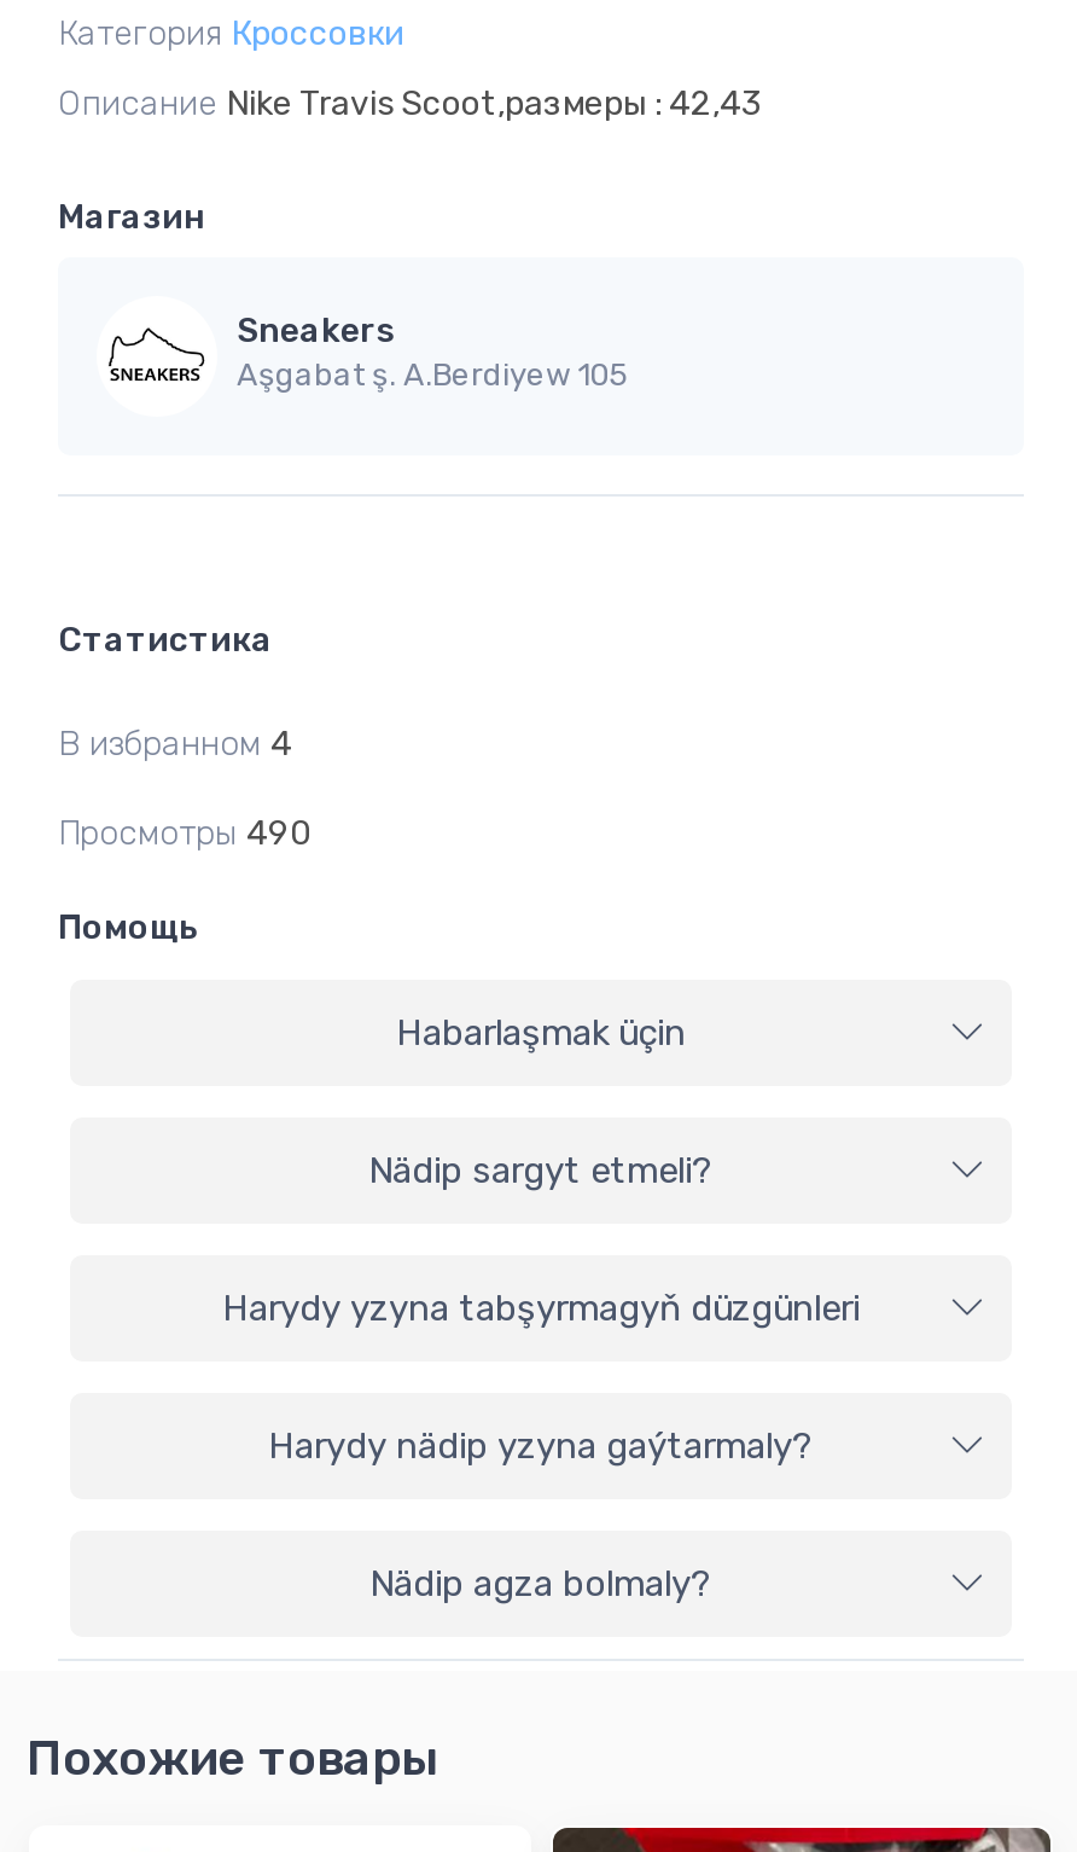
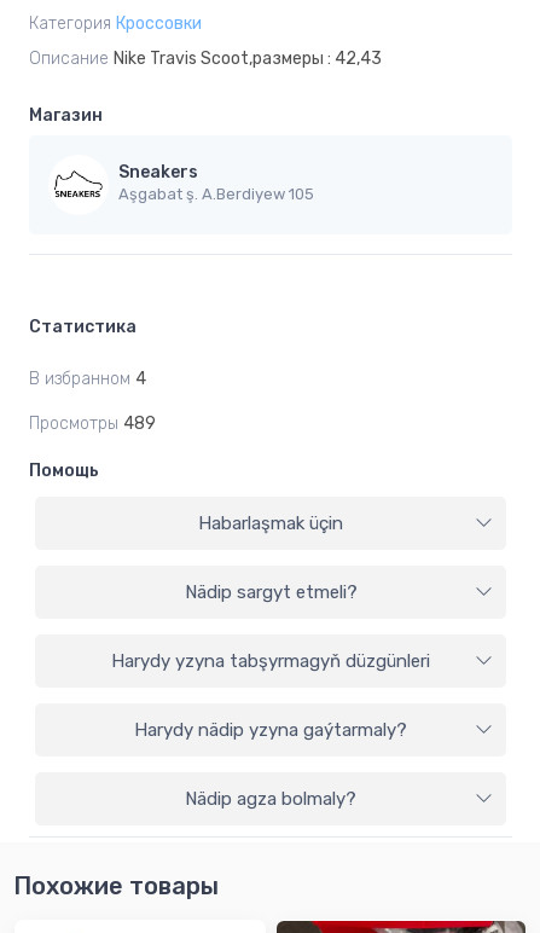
[58,813,312,854] Просмотры 490 -> [29,413,156,434] Просмотры 489

